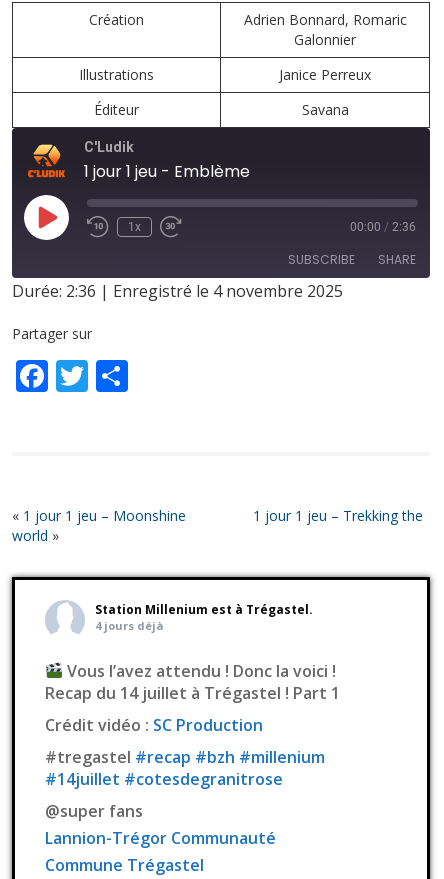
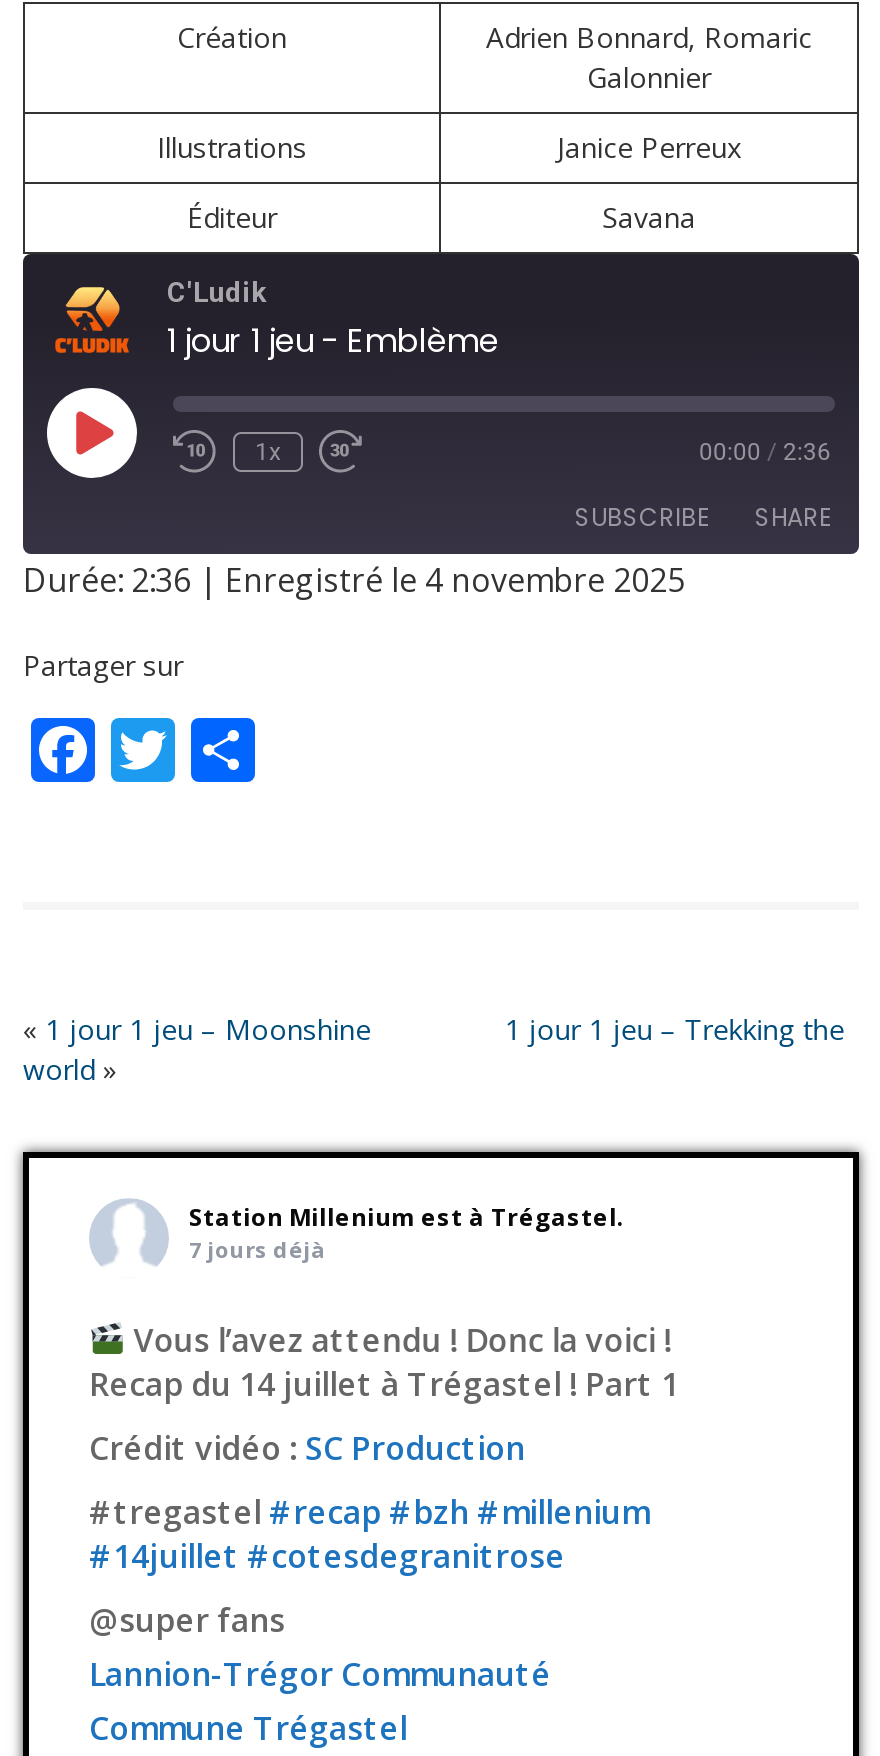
[95,617,164,632] 4 jours déjà -> [189,1233,327,1263] 7 jours déjà

